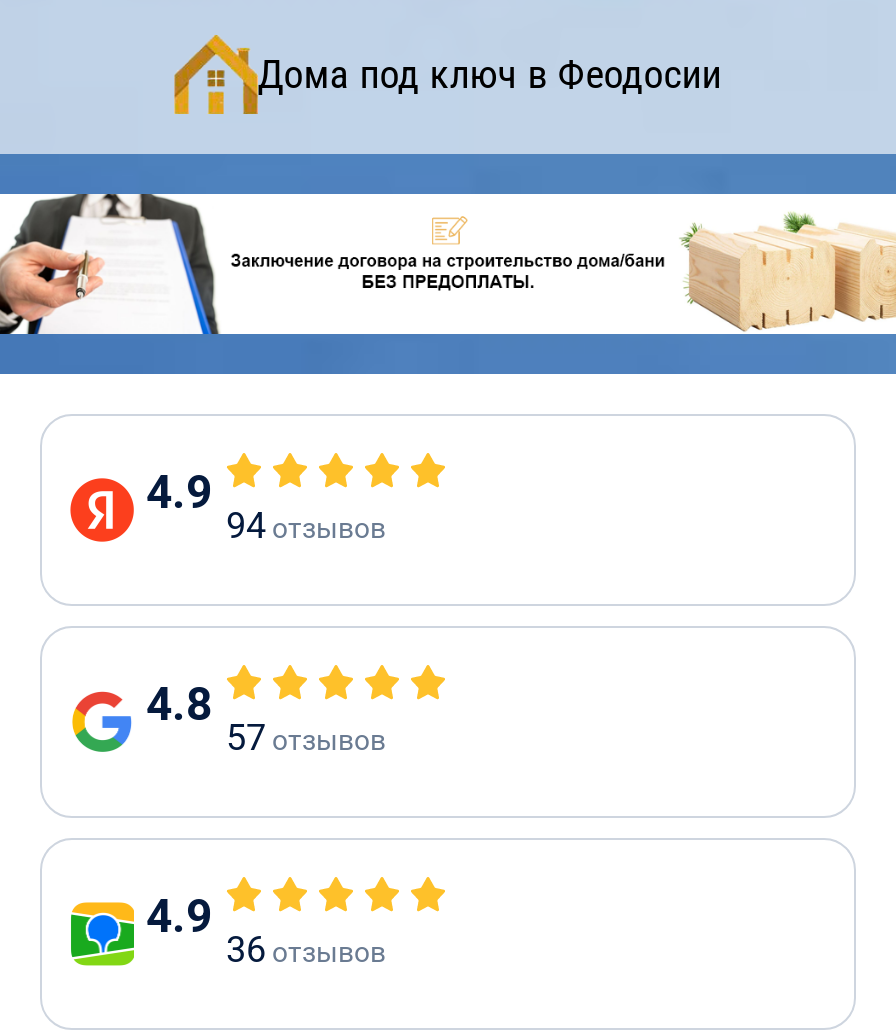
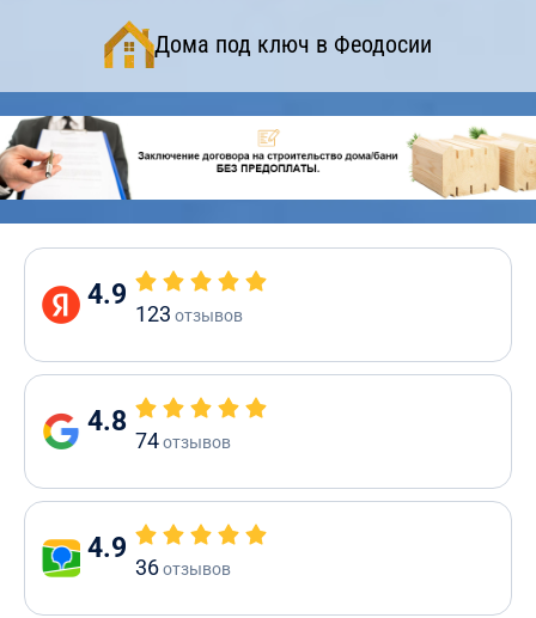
[226,504,386,546] 94отзывов -> [135,301,243,326] 123отзывов
[226,716,386,758] 57 отзывов -> [135,428,231,453] 74 отзывов

